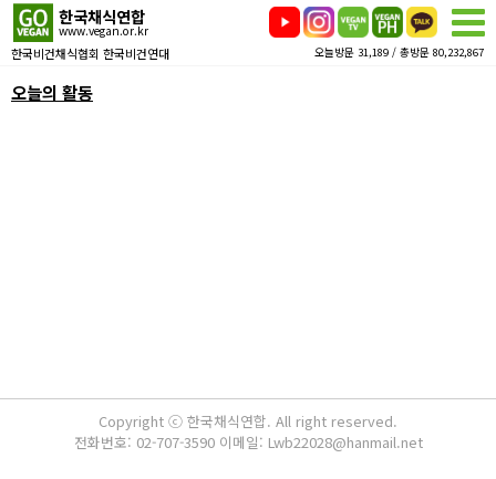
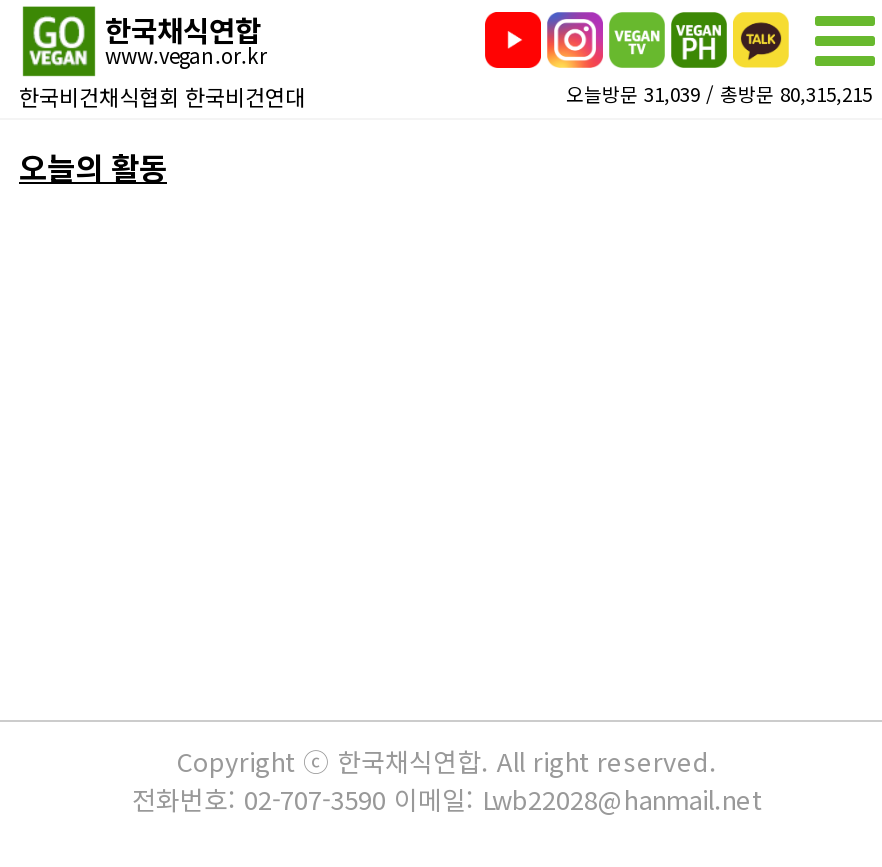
[314,44,483,60] 오늘방문 31,189 / 총방문 80,232,867 -> [566,80,872,108] 오늘방문 31,039 / 총방문 80,315,215

